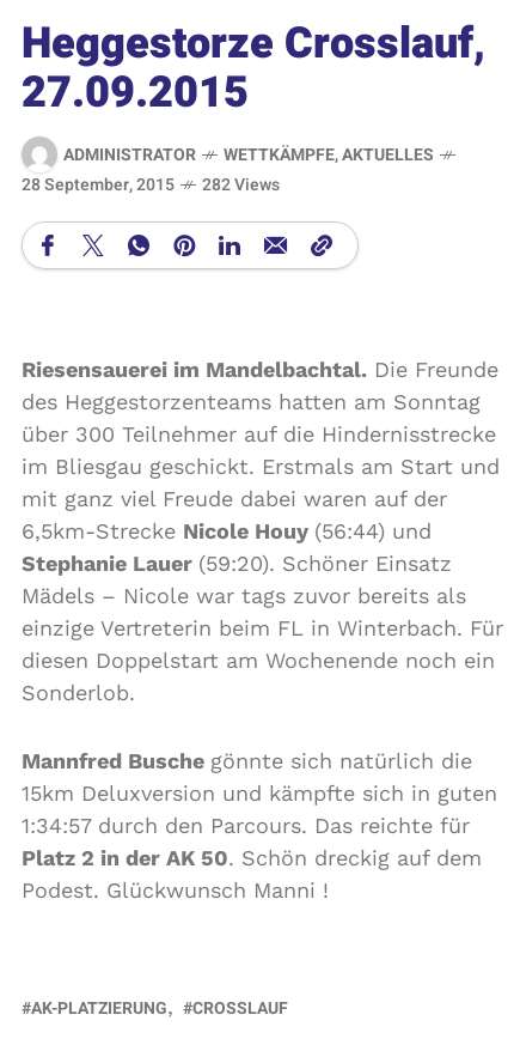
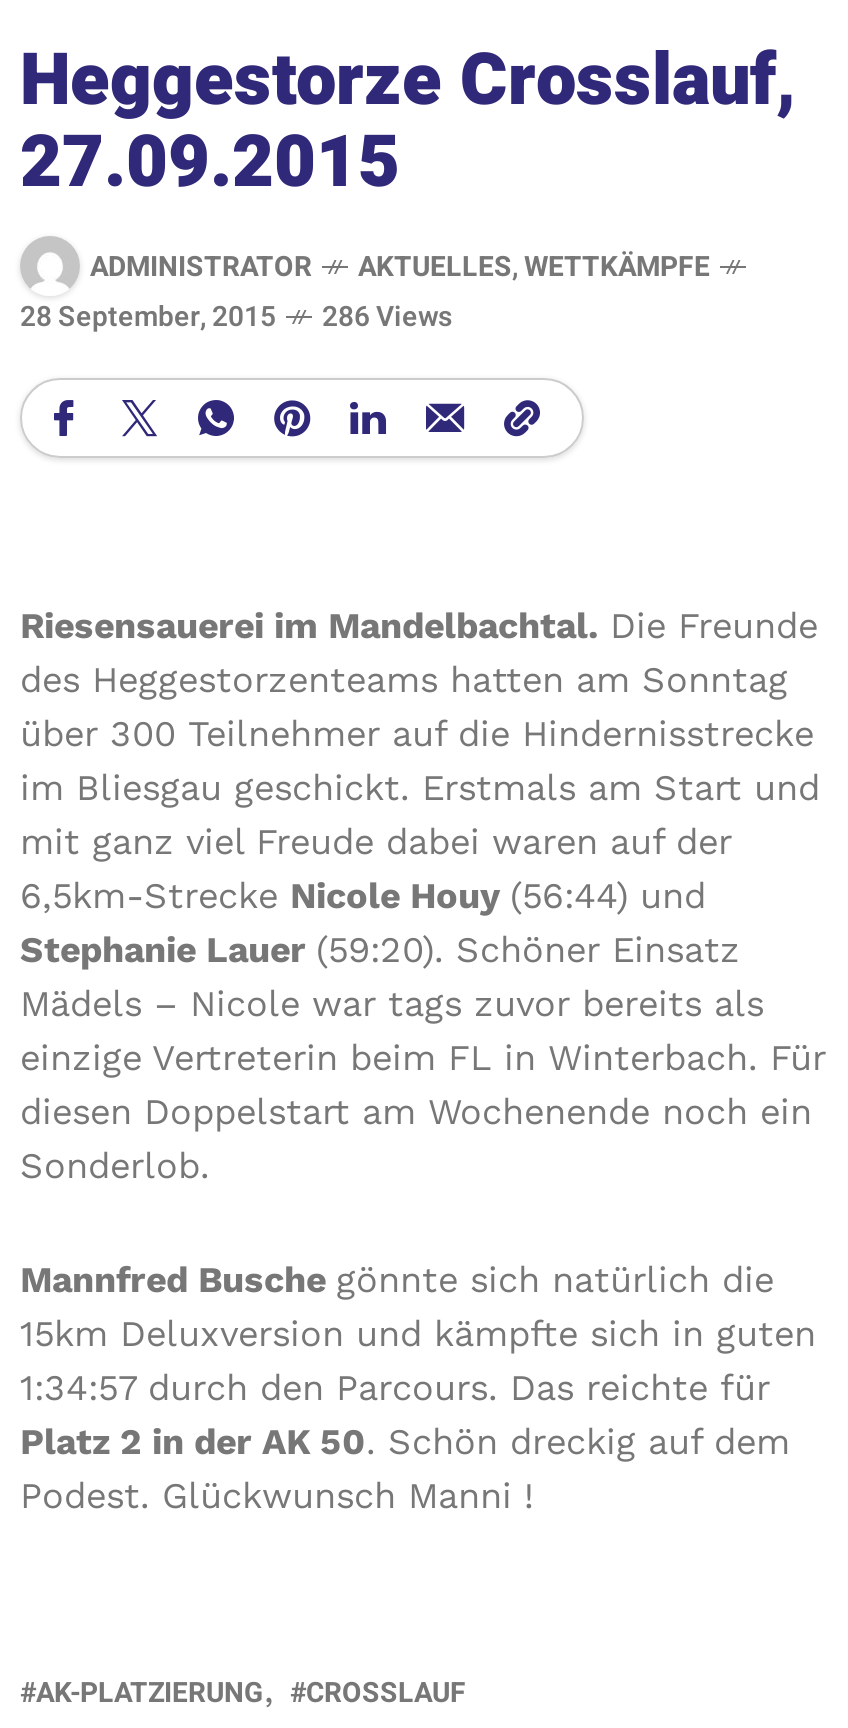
[224,142,434,167] WETTKÄMPFE,AKTUELLES -> [358,245,710,287] AKTUELLES,WETTKÄMPFE
[22,172,280,198] 28 September, 2015 282 Views -> [20,296,452,338] 28 September, 2015 286 Views

